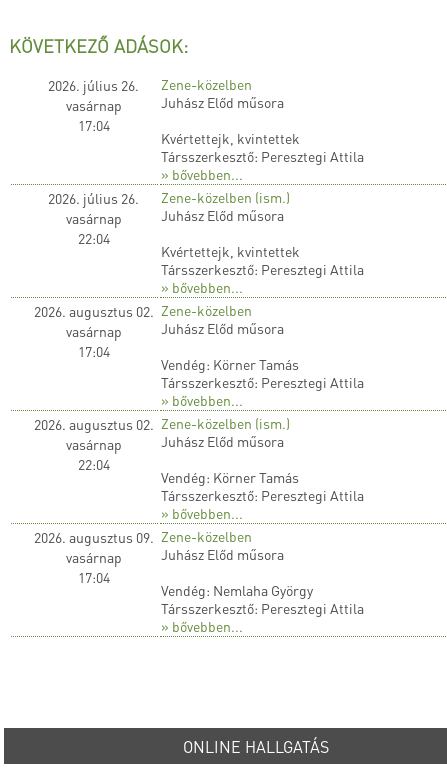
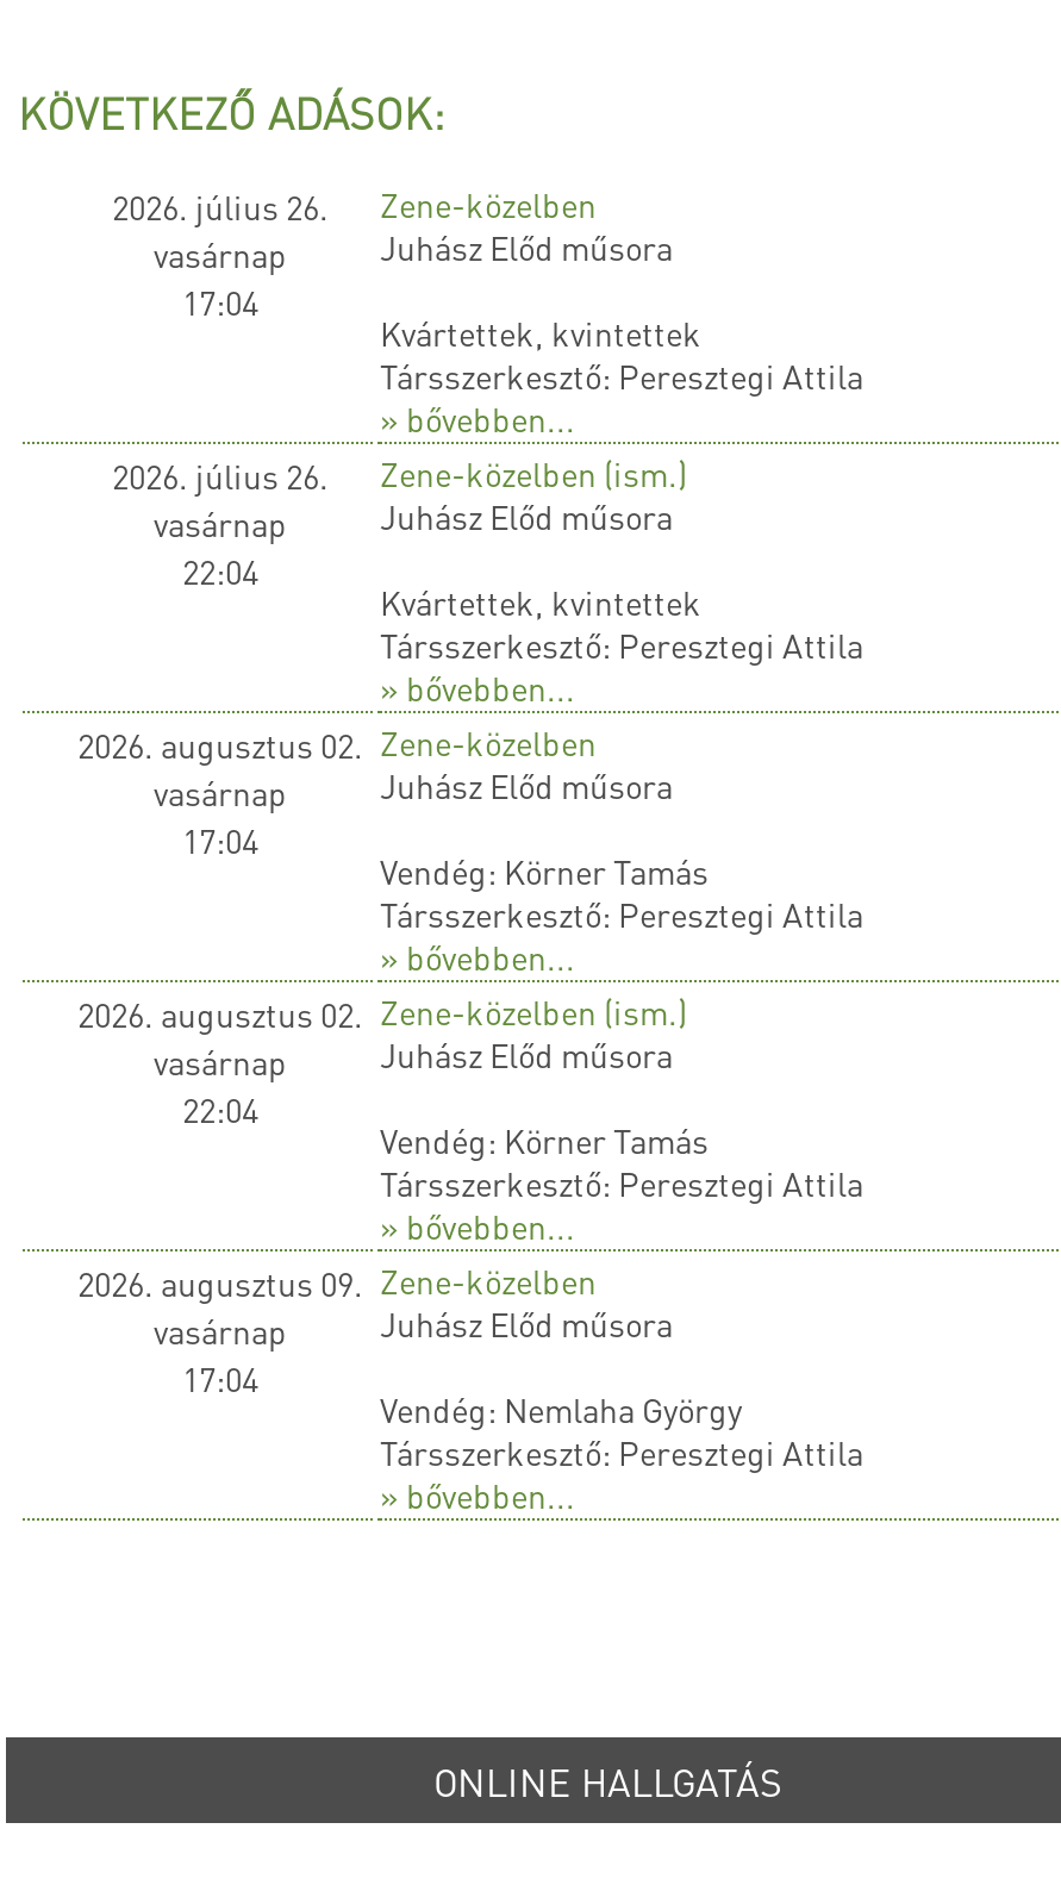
[161,129,300,147] Kvértettejk, kvintettek -> [380,310,701,353] Kvártettek, kvintettek
[161,242,300,260] Kvértettejk, kvintettek -> [380,579,701,622] Kvártettek, kvintettek

